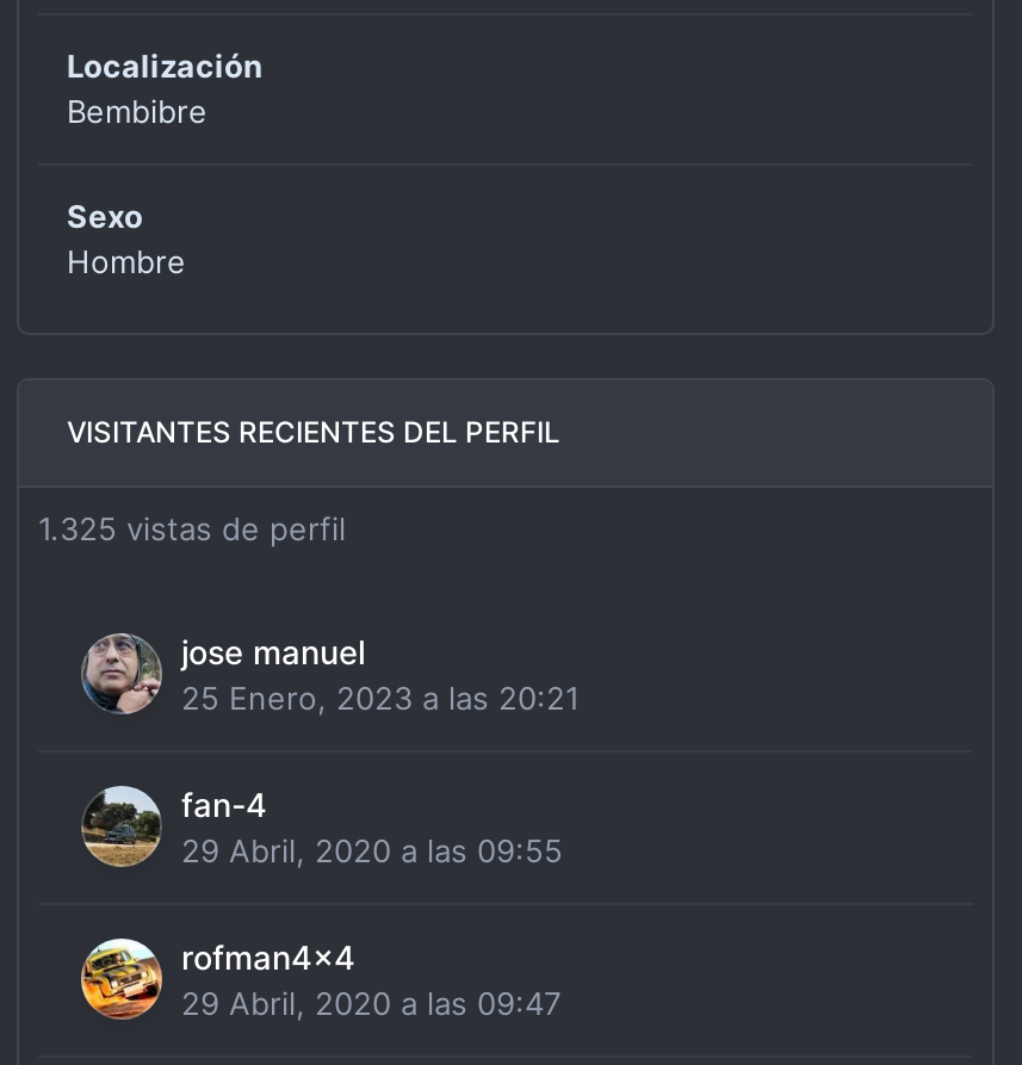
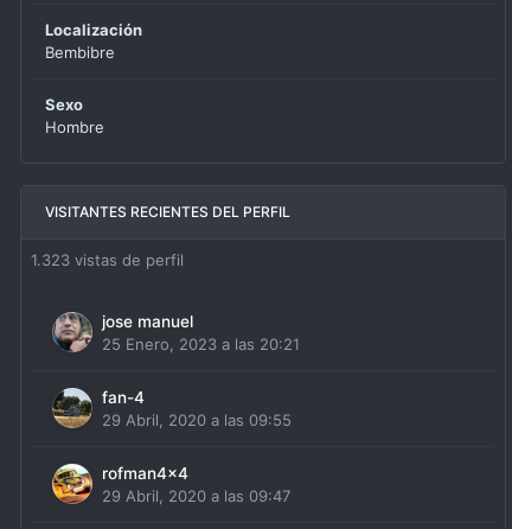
[38,509,346,547] 1.325 vistas de perfil -> [31,250,184,269] 1.323 vistas de perfil

